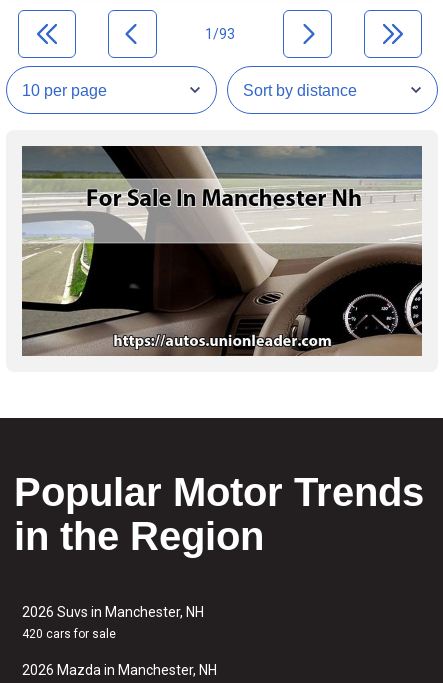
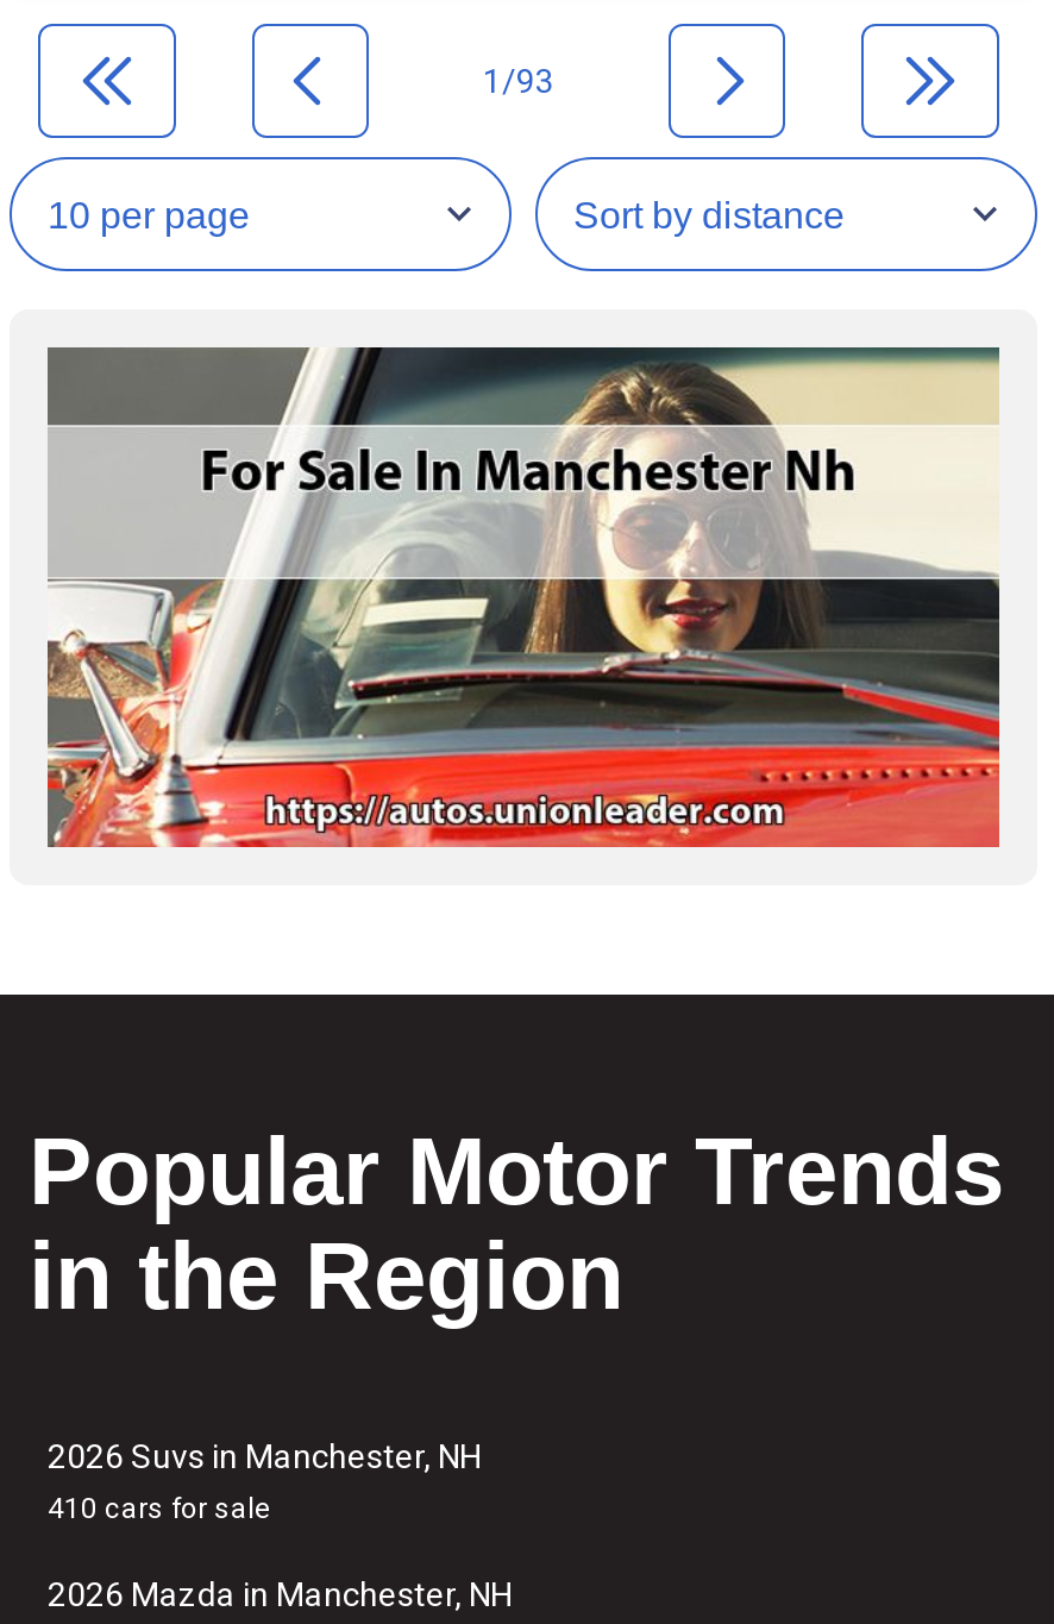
[21,145,423,357] [image] -> [45,345,1002,849] [image]
[22,627,116,641] 420 cars for sale -> [48,1492,271,1525] 410 cars for sale

